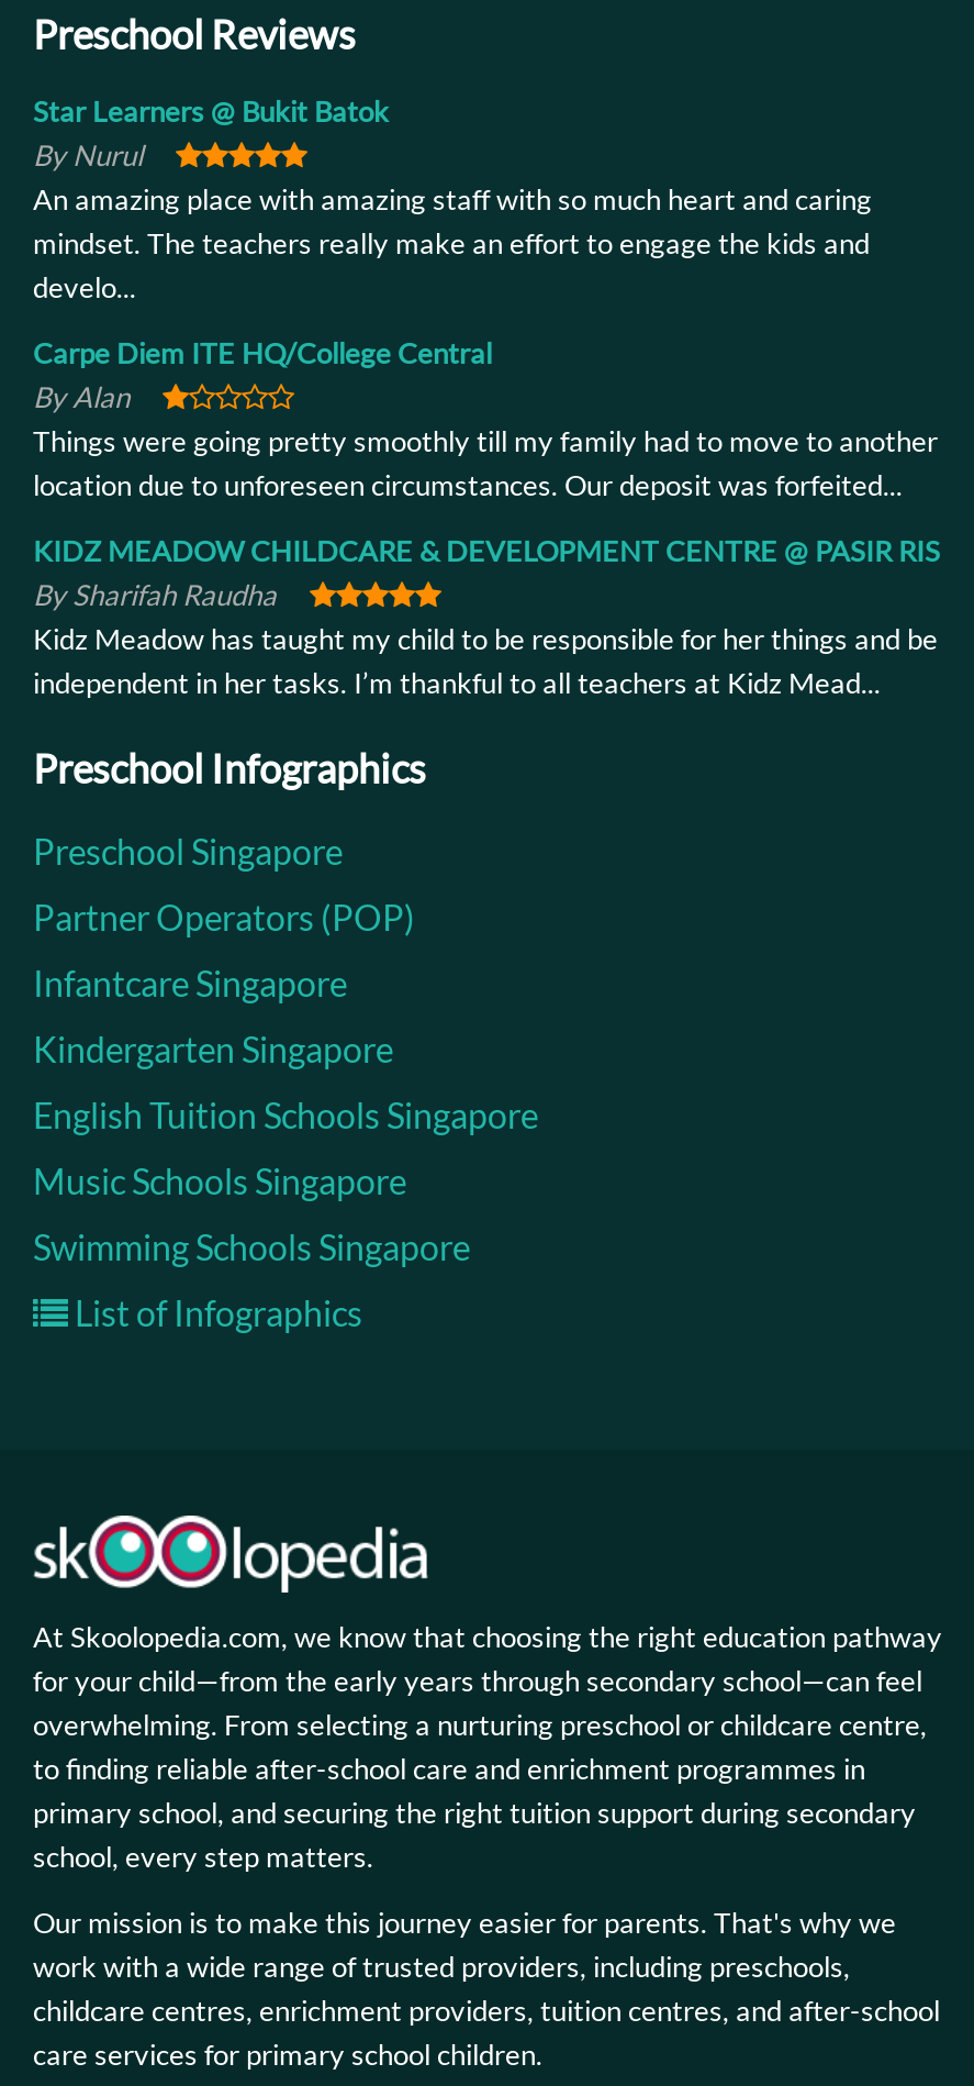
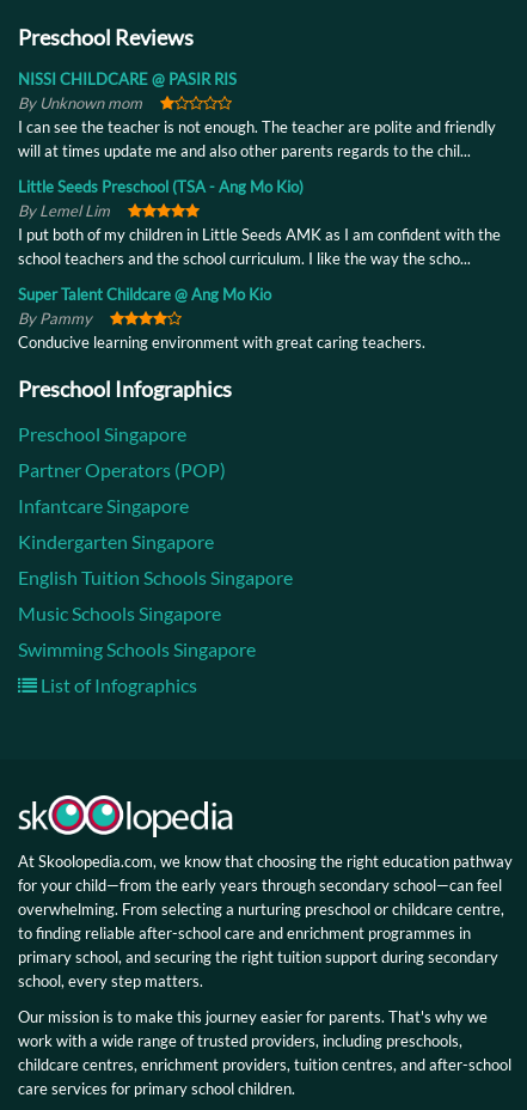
[33,94,872,305] Star Learners @ Bukit Batok | By Nurul | An amazing place with amazing staff with so much heart and caring | mindset. The teachers really make an effort to engage the kids and | develo... -> [18,70,496,161] NISSI CHILDCARE @ PASIR RIS | By Unknown mom | I can see the teacher is not enough. The teacher are polite and friendly | will at times update me and also other parents regards to the chil...
[33,336,938,503] Carpe Diem ITE HQ/College Central | By Alan | Things were going pretty smoothly till my family had to move to another | location due to unforeseen circumstances. Our deposit was forfeited... -> [18,177,501,268] Little Seeds Preschool (TSA - Ang Mo Kio) | By Lemel Lim | I put both of my children in Little Seeds AMK as I am confident with the | school teachers and the school curriculum. I like the way the scho...
[33,533,940,701] KIDZ MEADOW CHILDCARE & DEVELOPMENT CENTRE @ PASIR RIS | By Sharifah Raudha | Kidz Meadow has taught my child to be responsible for her things and be | independent in her tasks. I’m thankful to all teachers at Kidz Mead... -> [18,285,425,352] Super Talent Childcare @ Ang Mo Kio | By Pammy | Conducive learning environment with great caring teachers.

